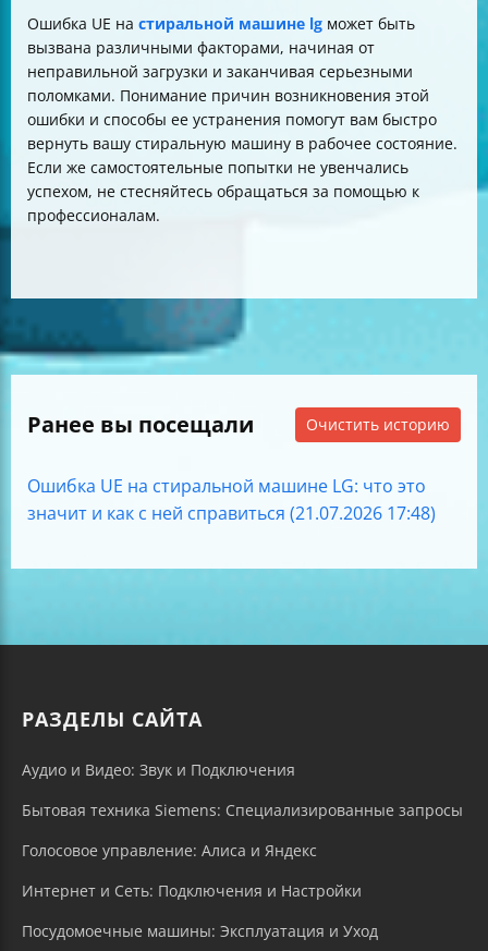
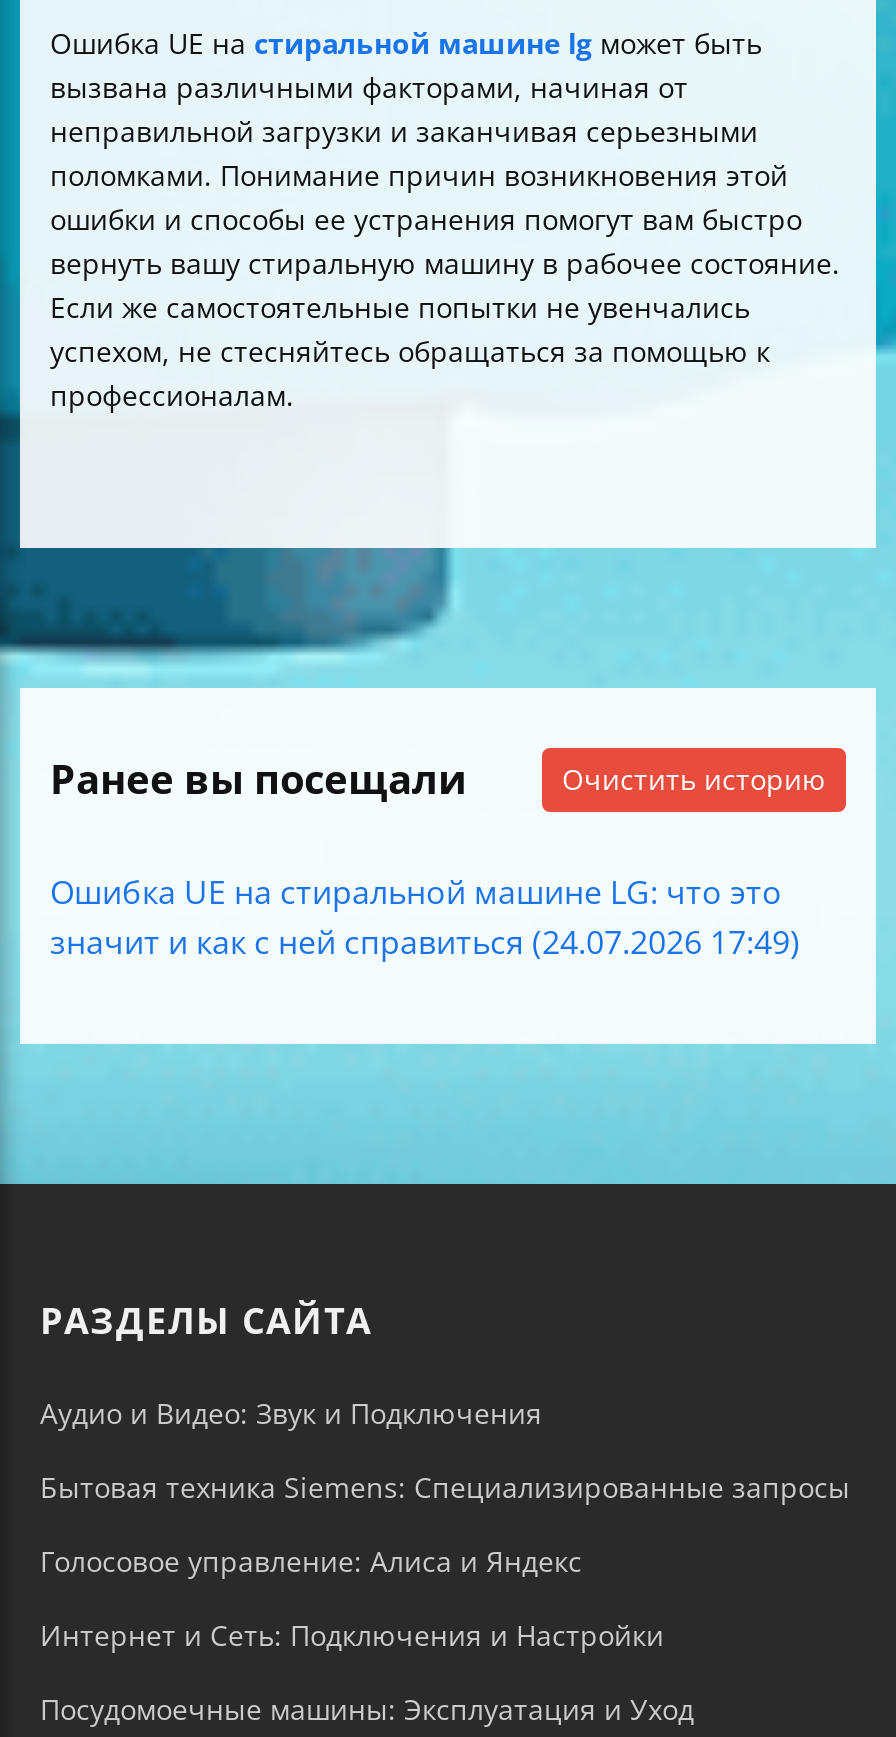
[27,501,436,525] значит и как с ней справиться (21.07.2026 17:48) -> [50,919,800,963] значит и как с ней справиться (24.07.2026 17:49)

